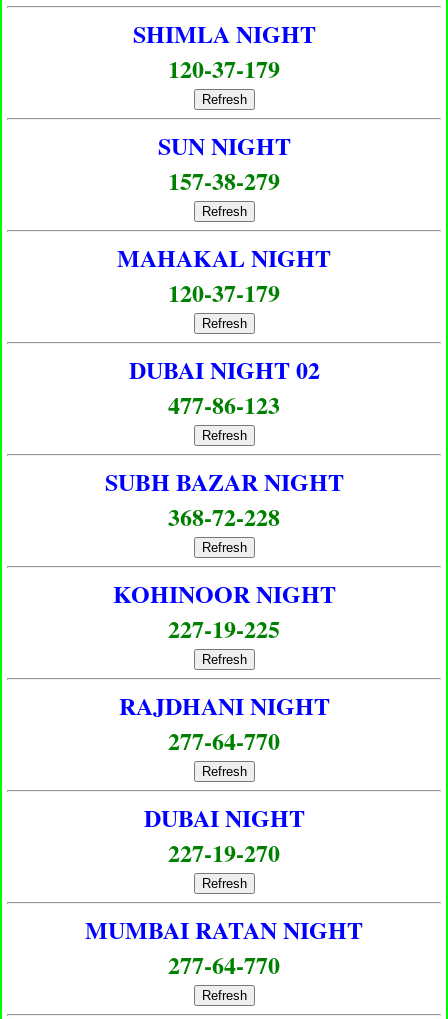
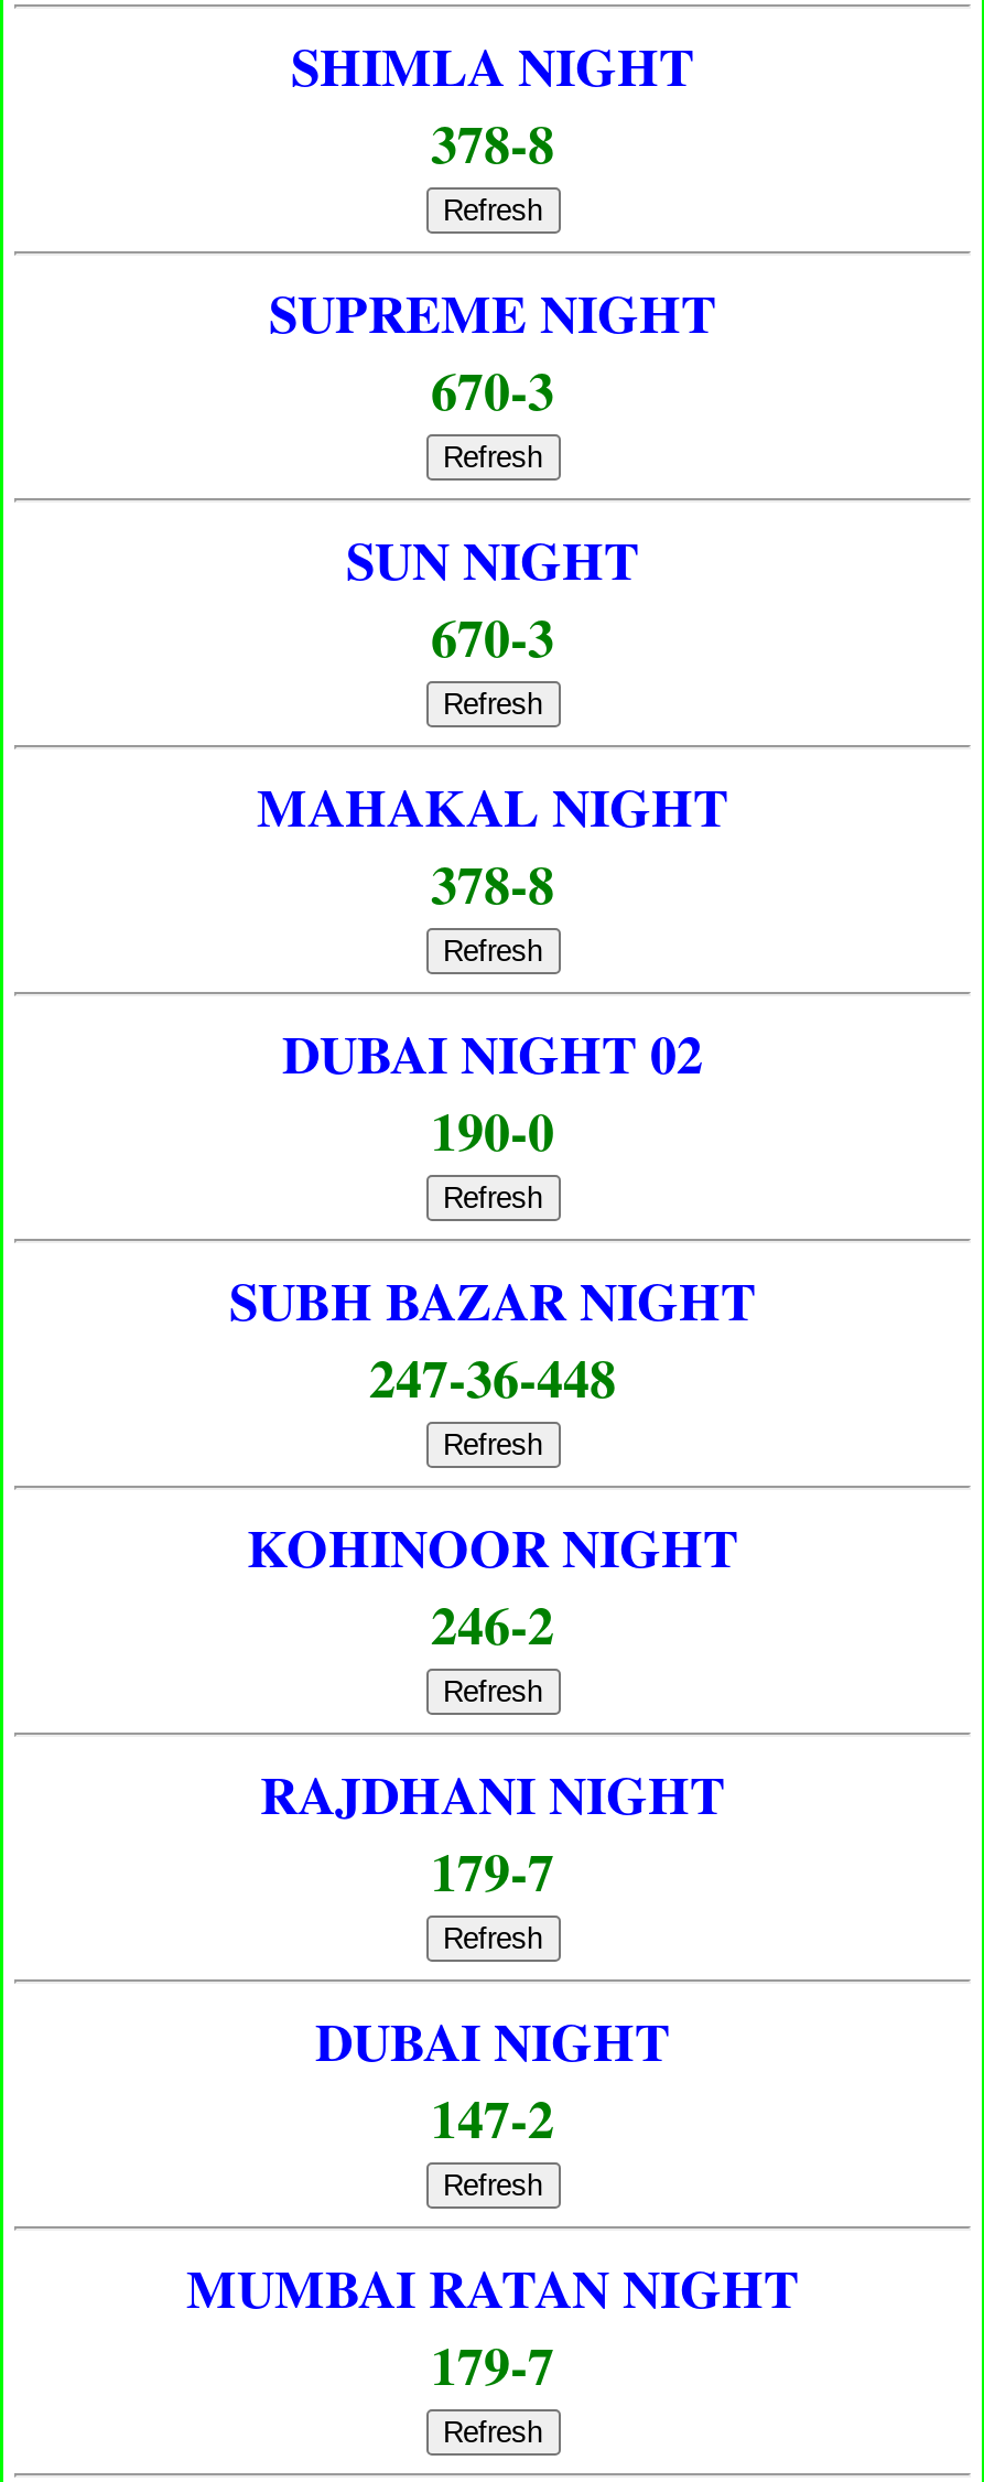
[168,51,280,86] 120-37-179 -> [269,103,716,427] 378-8 | Refresh | SUPREME NIGHT | 670-3
[168,163,280,198] 157-38-279 -> [431,597,554,674] 670-3
[168,275,280,310] 120-37-179 -> [431,844,554,921] 378-8
[168,387,280,422] 477-86-123 -> [431,1091,554,1168] 190-0
[168,499,280,534] 368-72-228 -> [369,1338,616,1415] 247-36-448
[168,611,280,646] 227-19-225 -> [431,1585,554,1662] 246-2
[168,723,280,758] 277-64-770 -> [431,1832,554,1909] 179-7
[168,835,280,870] 227-19-270 -> [431,2078,554,2156] 147-2
[168,947,280,982] 277-64-770 -> [431,2325,554,2402] 179-7

